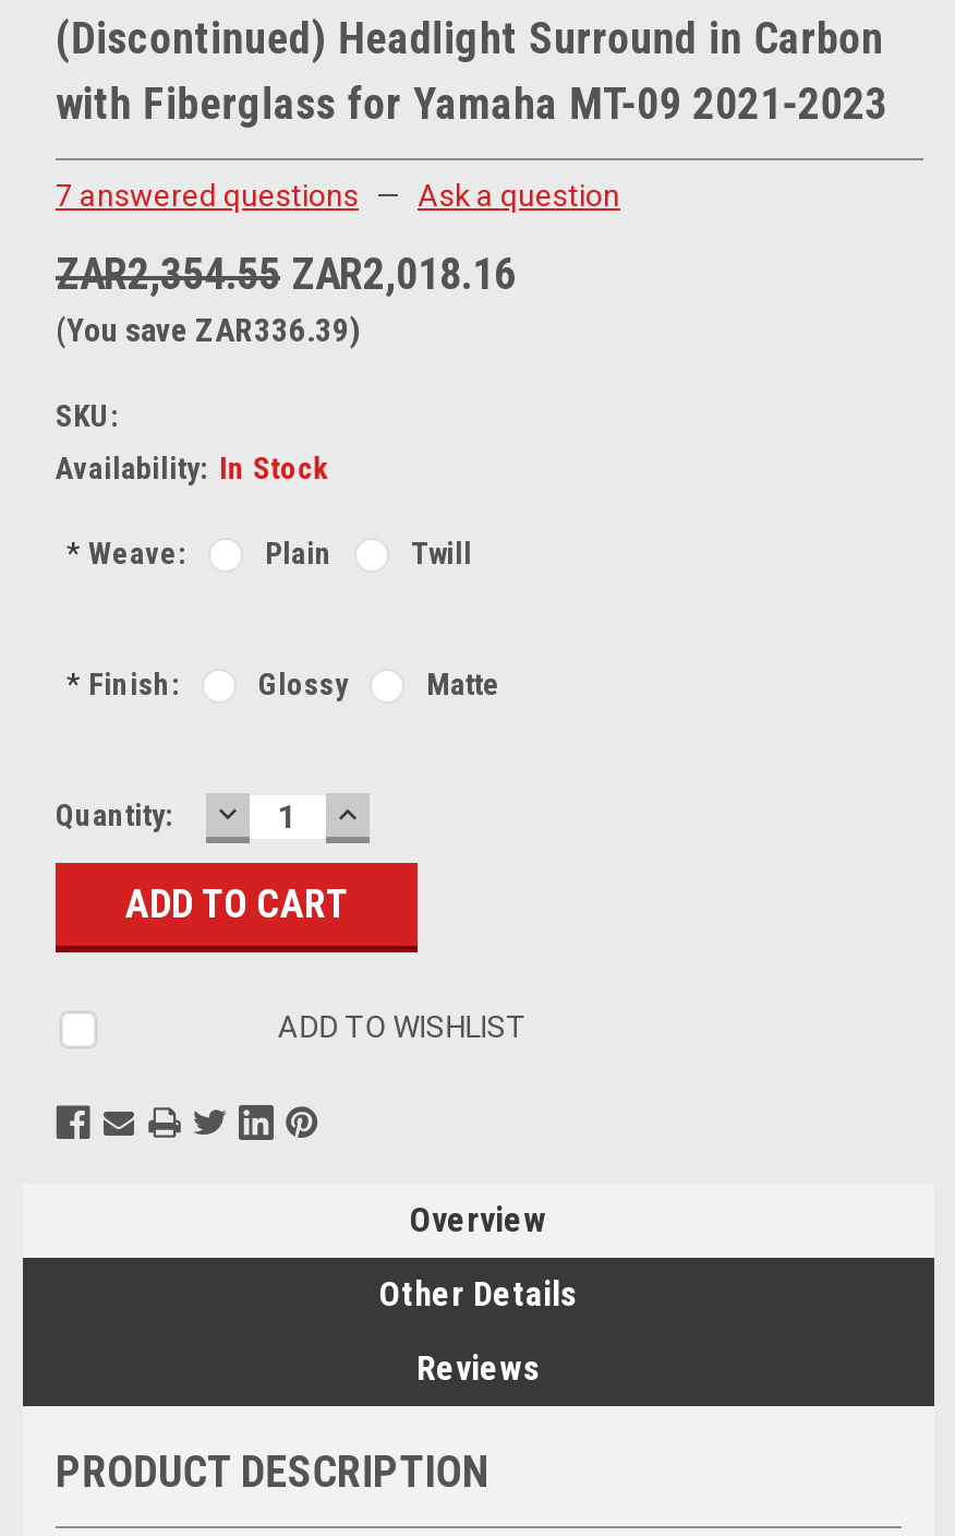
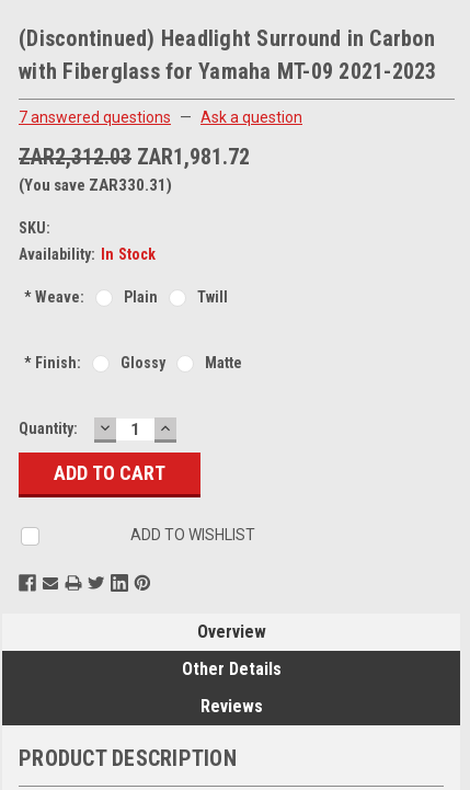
[56,247,516,350] ZAR2,354.55 ZAR2,018.16 | (You save ZAR336.39) -> [19,143,250,195] ZAR2,312.03 ZAR1,981.72 | (You save ZAR330.31)

